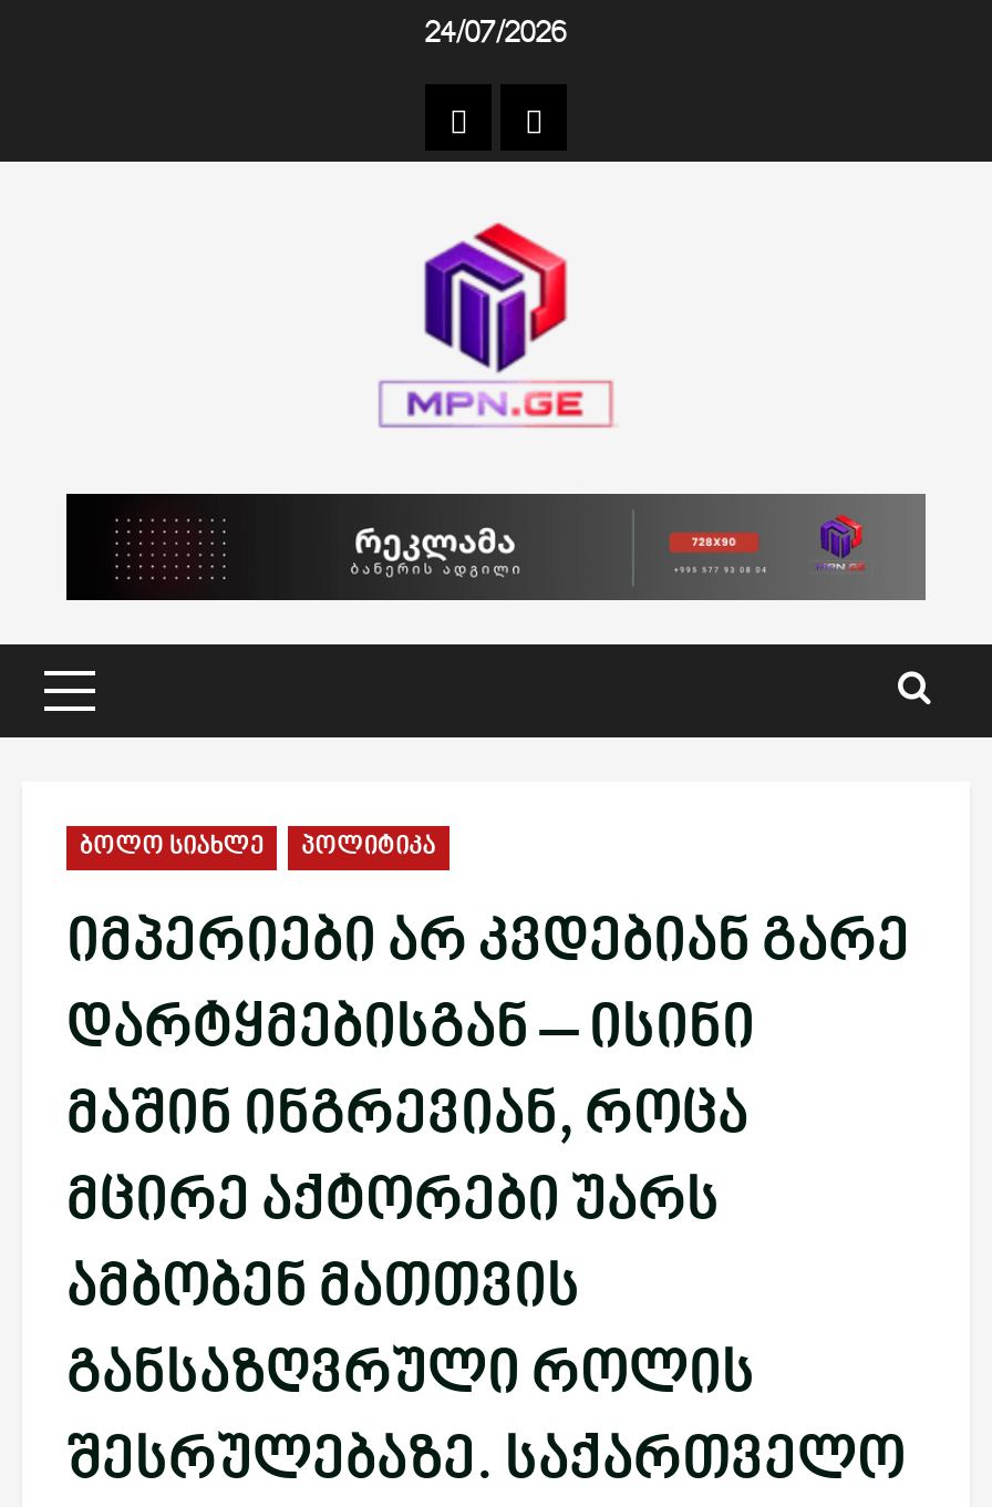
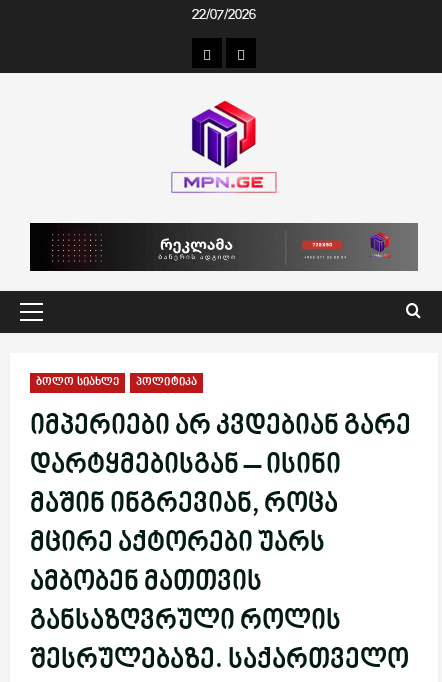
[425,18,567,51] 24/07/2026 -> [192,8,256,23] 22/07/2026

